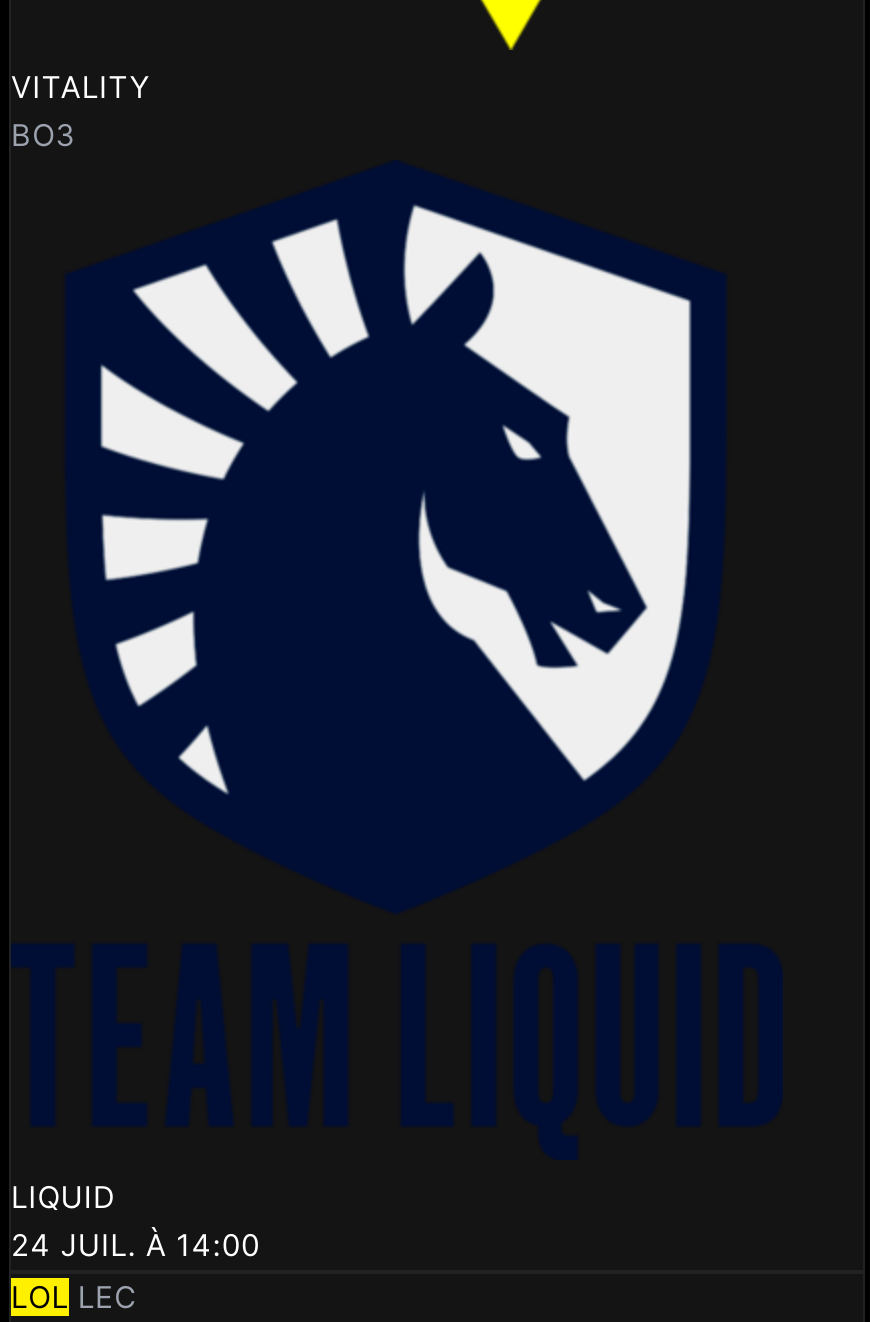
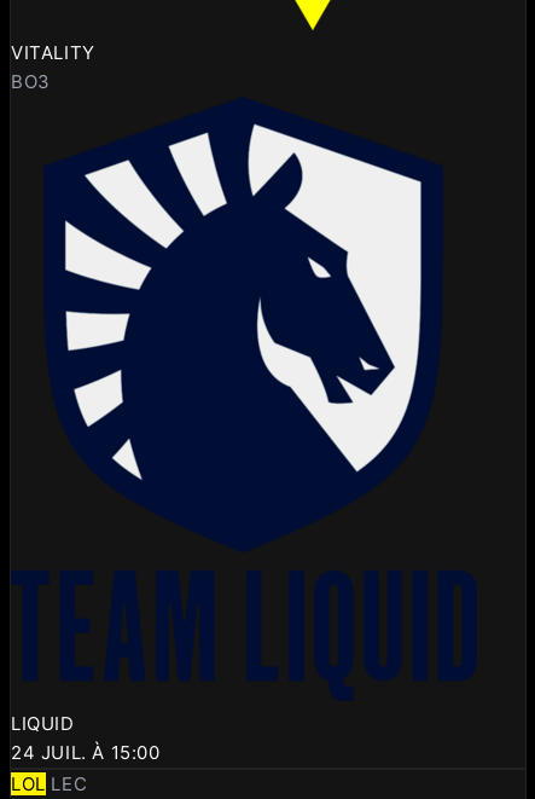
[11,1225,260,1263] 24 JUIL. À 14:00 -> [11,740,160,763] 24 JUIL. À 15:00

